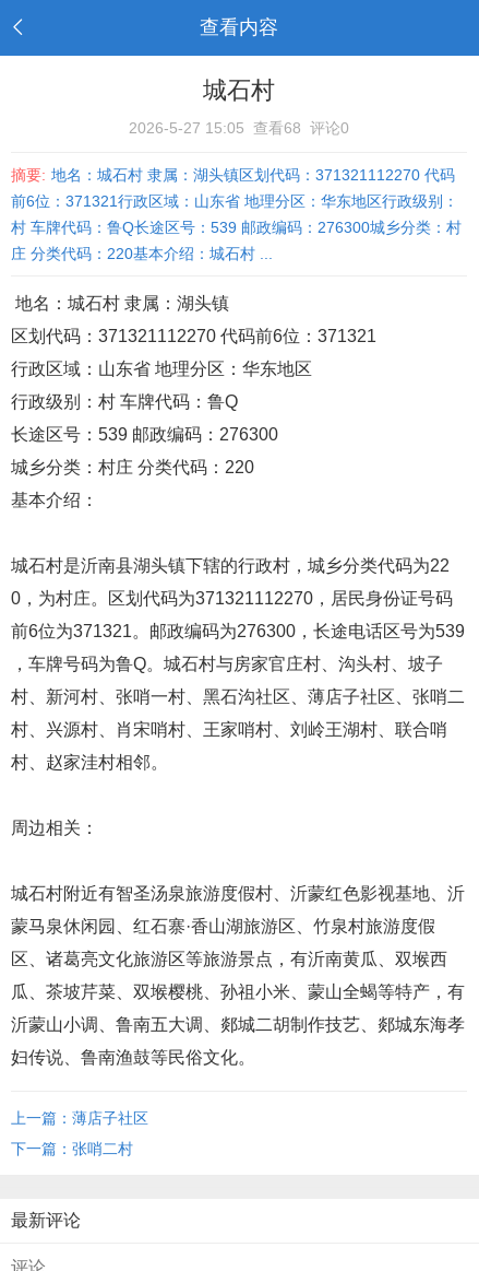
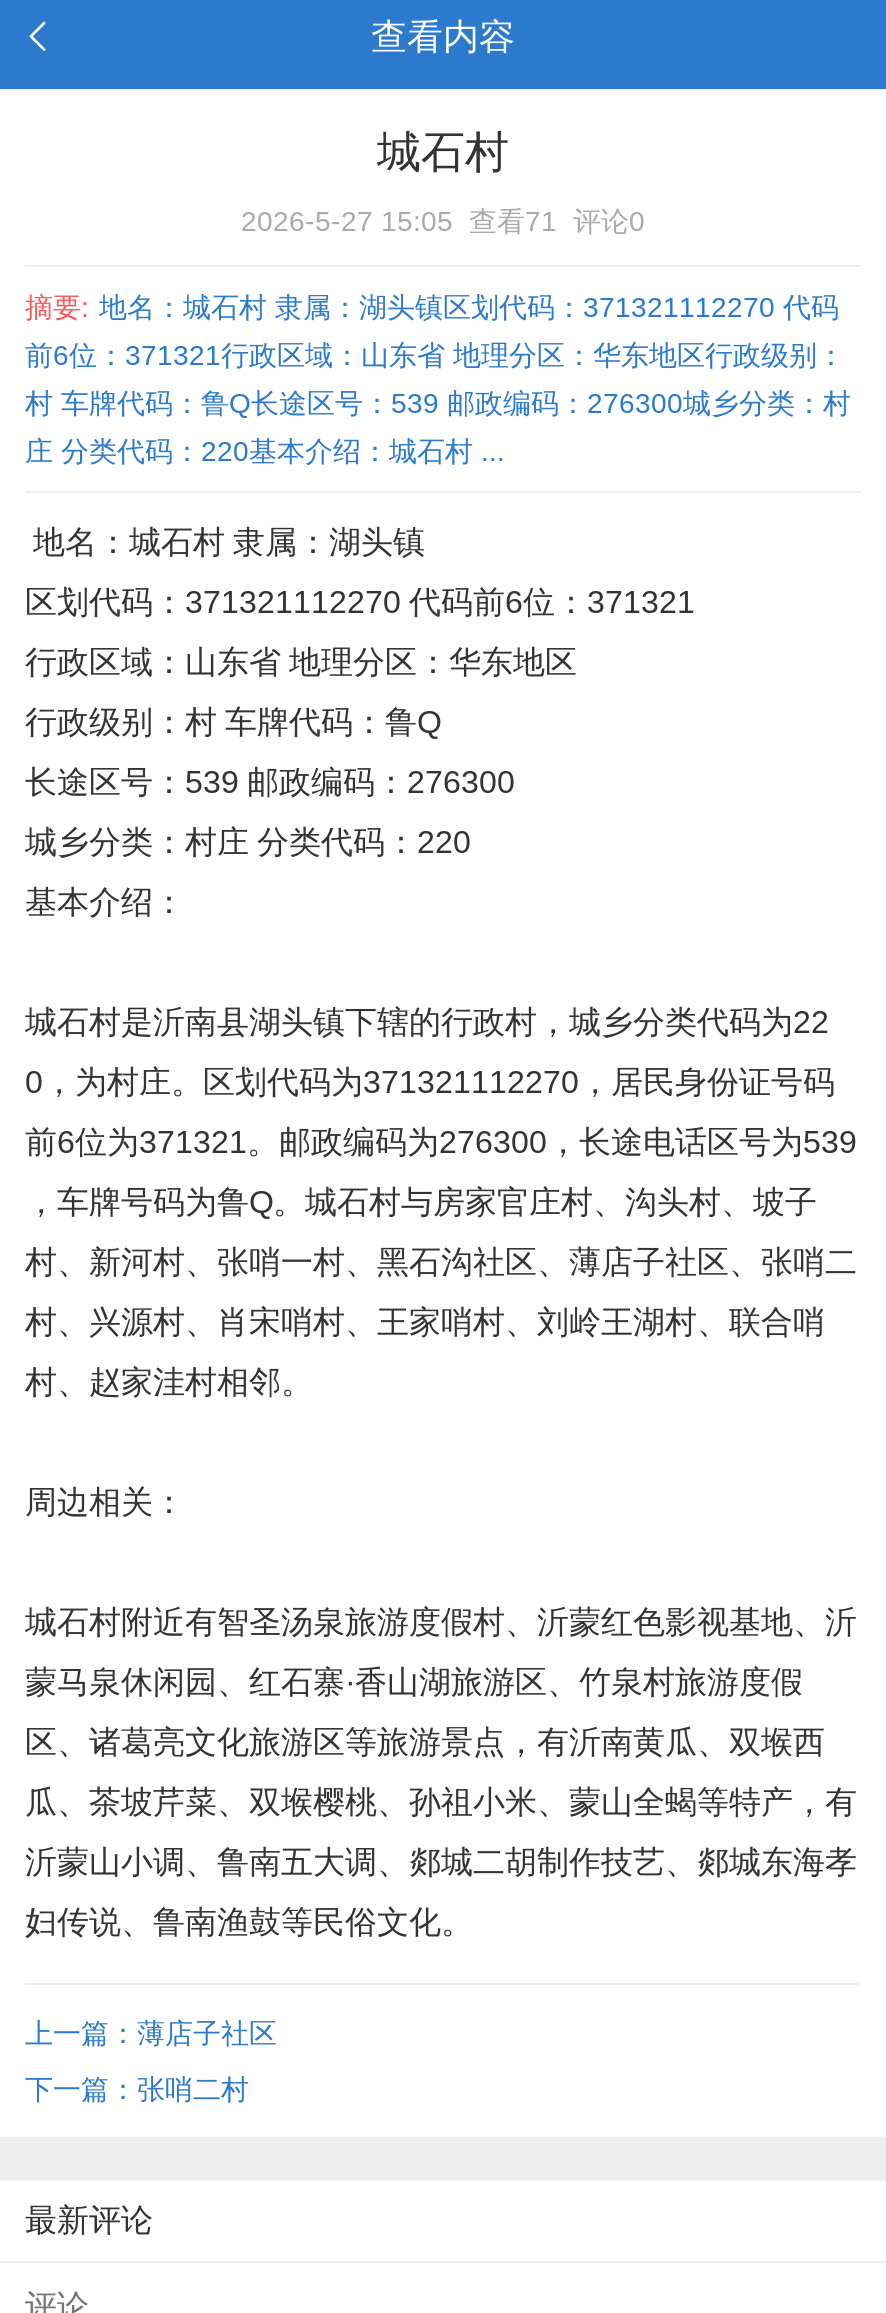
[129,119,349,137] 2026-5-27 15:05 查看68 评论0 -> [241,205,645,237] 2026-5-27 15:05 查看71 评论0

